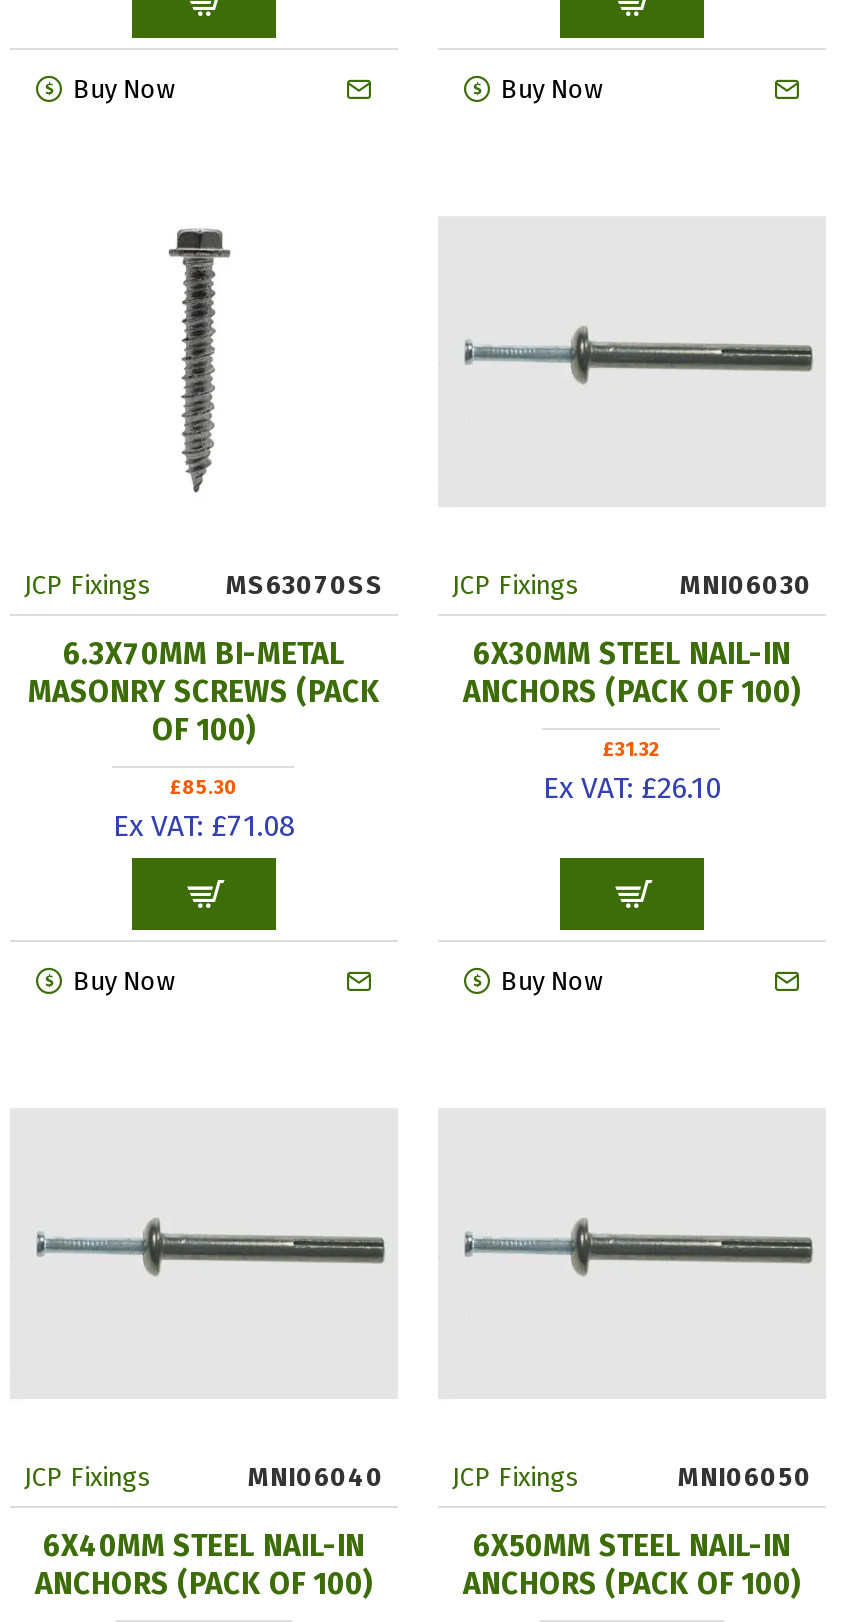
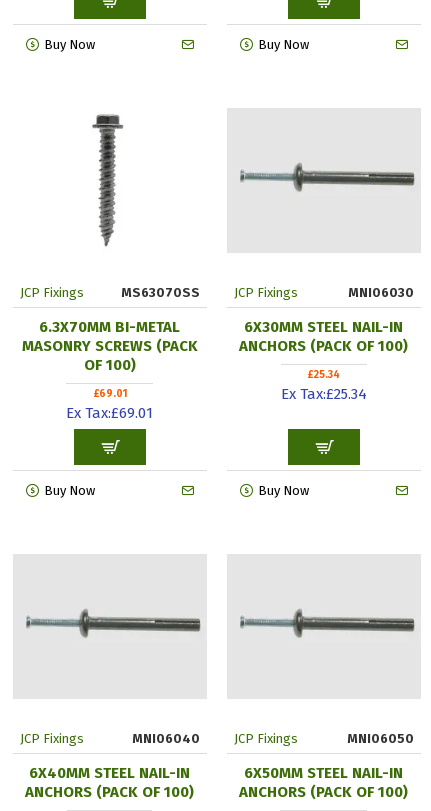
[543,738,721,806] £31.32 | Ex VAT: £26.10 -> [281,369,367,403] £25.34 | Ex Tax:£25.34
[113,776,295,844] £85.30 | Ex VAT: £71.08 -> [66,388,153,422] £69.01 | Ex Tax:£69.01

